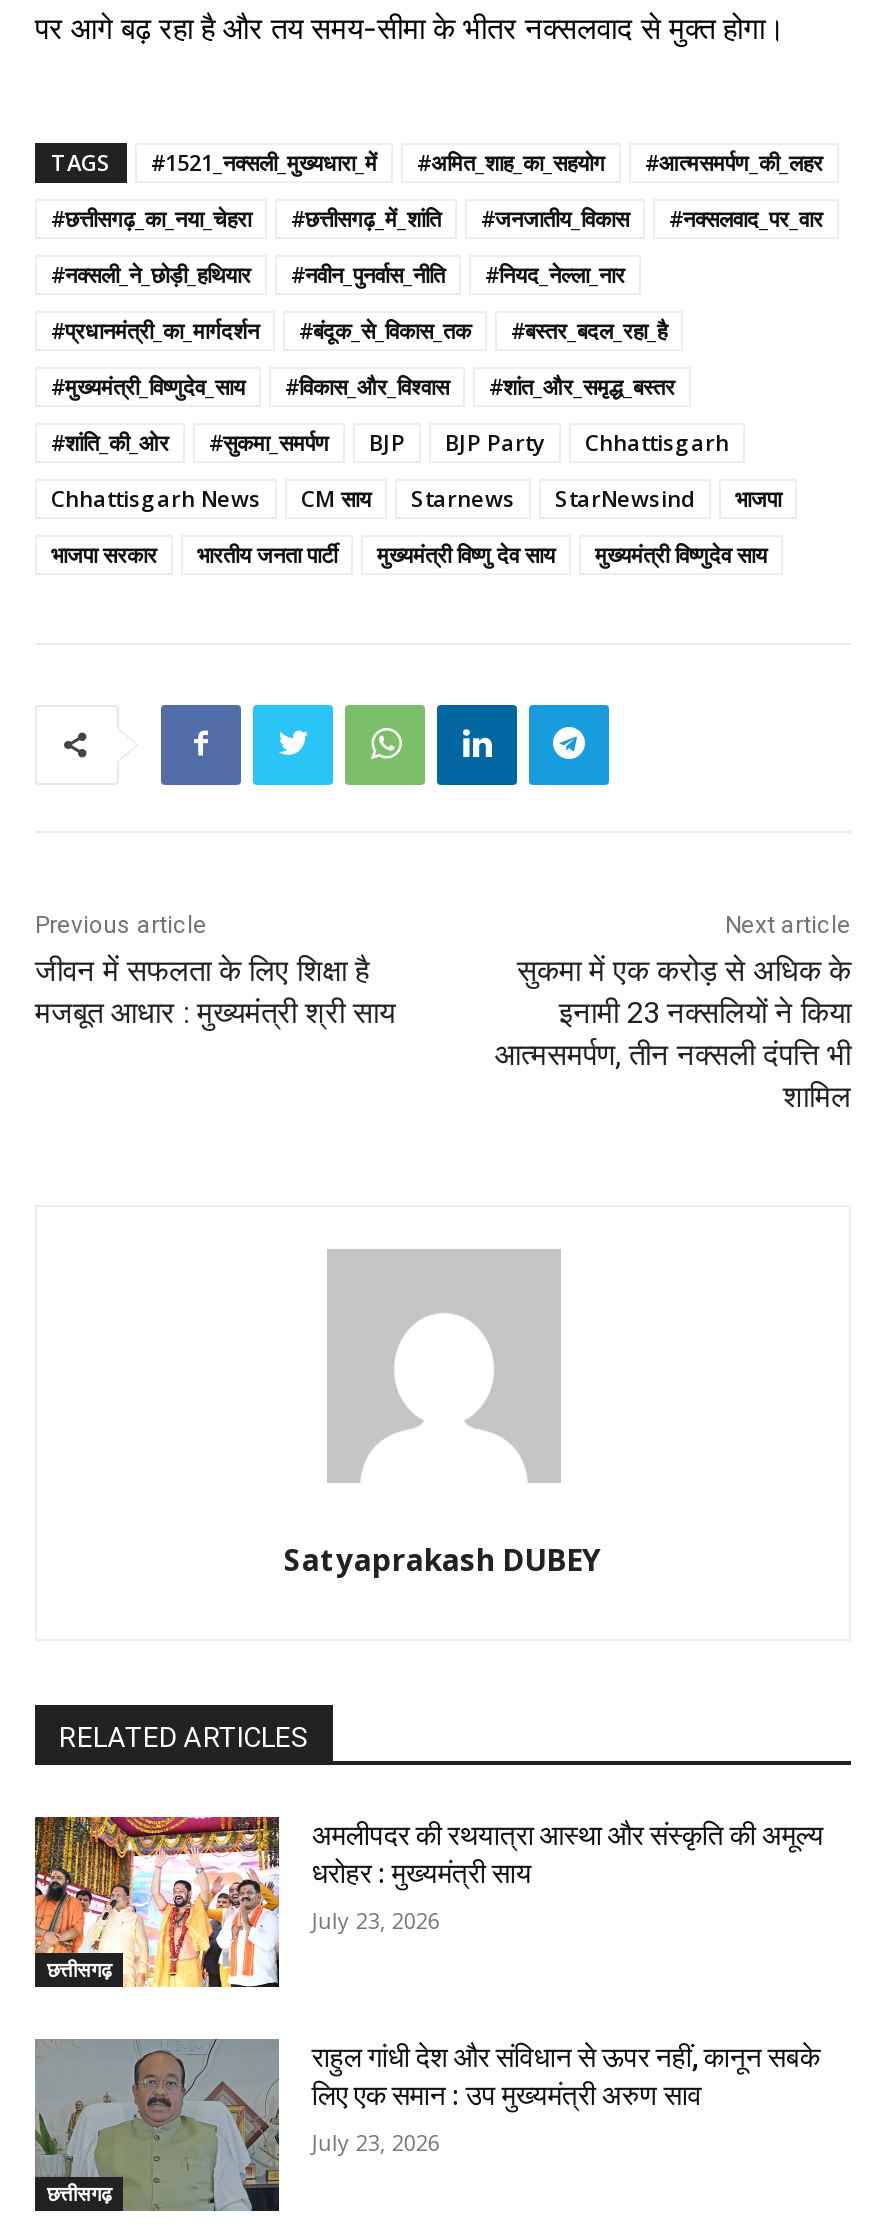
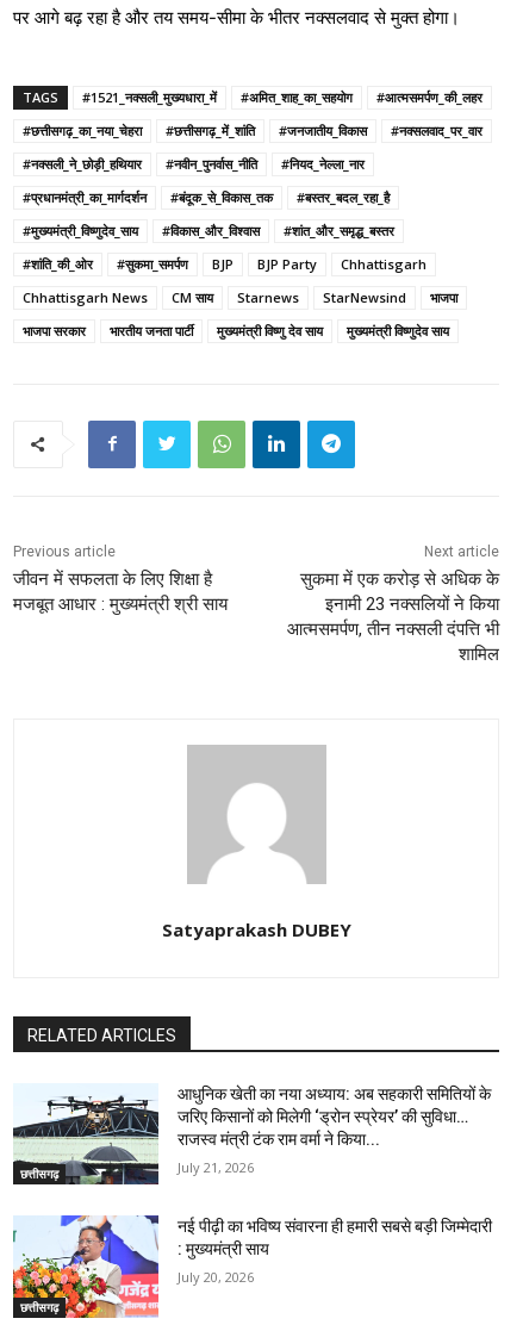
[33,1815,824,1989] [image] | अमलीपदर की रथयात्रा आस्था और संस्कृति की अमूल्य | धरोहर : मुख्यमंत्री साय -> [12,1083,491,1186] [image] | आधुनिक खेती का नया अध्याय: अब सहकारी समितियों के | जरिए किसानों को मिलेगी ‘ड्रोन स्प्रेयर’ की सुविधा… | राजस्व मंत्री टंक राम वर्मा ने किया...
[312,1904,440,1934] July 23, 2026 -> [178,1158,254,1176] July 21, 2026
[33,2037,820,2213] [image] | राहुल गांधी देश और संविधान से ऊपर नहीं, कानून सबके | लिए एक समान : उप मुख्यमंत्री अरुण साव -> [12,1214,493,1319] [image] | नई पीढ़ी का भविष्य संवारना ही हमारी सबसे बड़ी जिम्मेदारी | : मुख्यमंत्री साय
[312,2128,440,2158] July 23, 2026 -> [178,1268,254,1286] July 20, 2026

